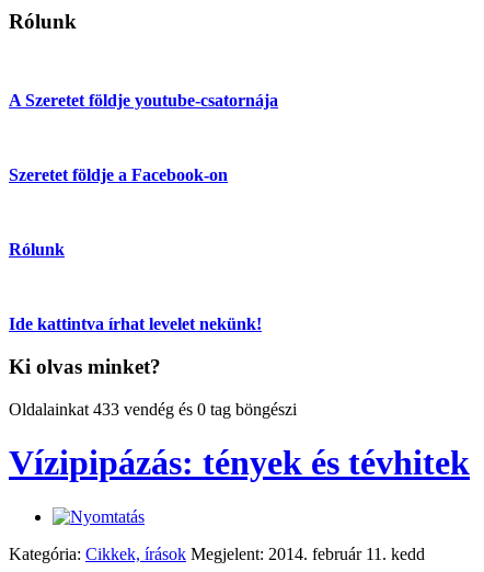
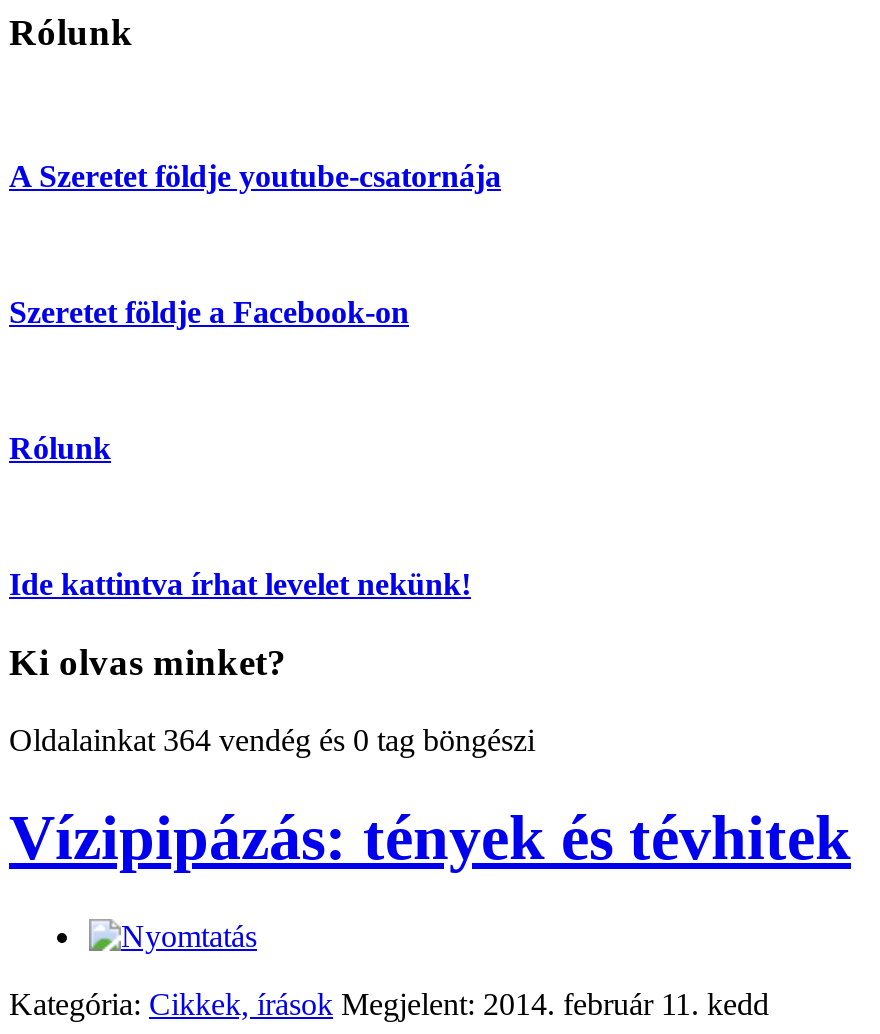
[9,400,297,418] Oldalainkat 433 vendég és 0 tag böngészi -> [9,723,535,757] Oldalainkat 364 vendég és 0 tag böngészi

